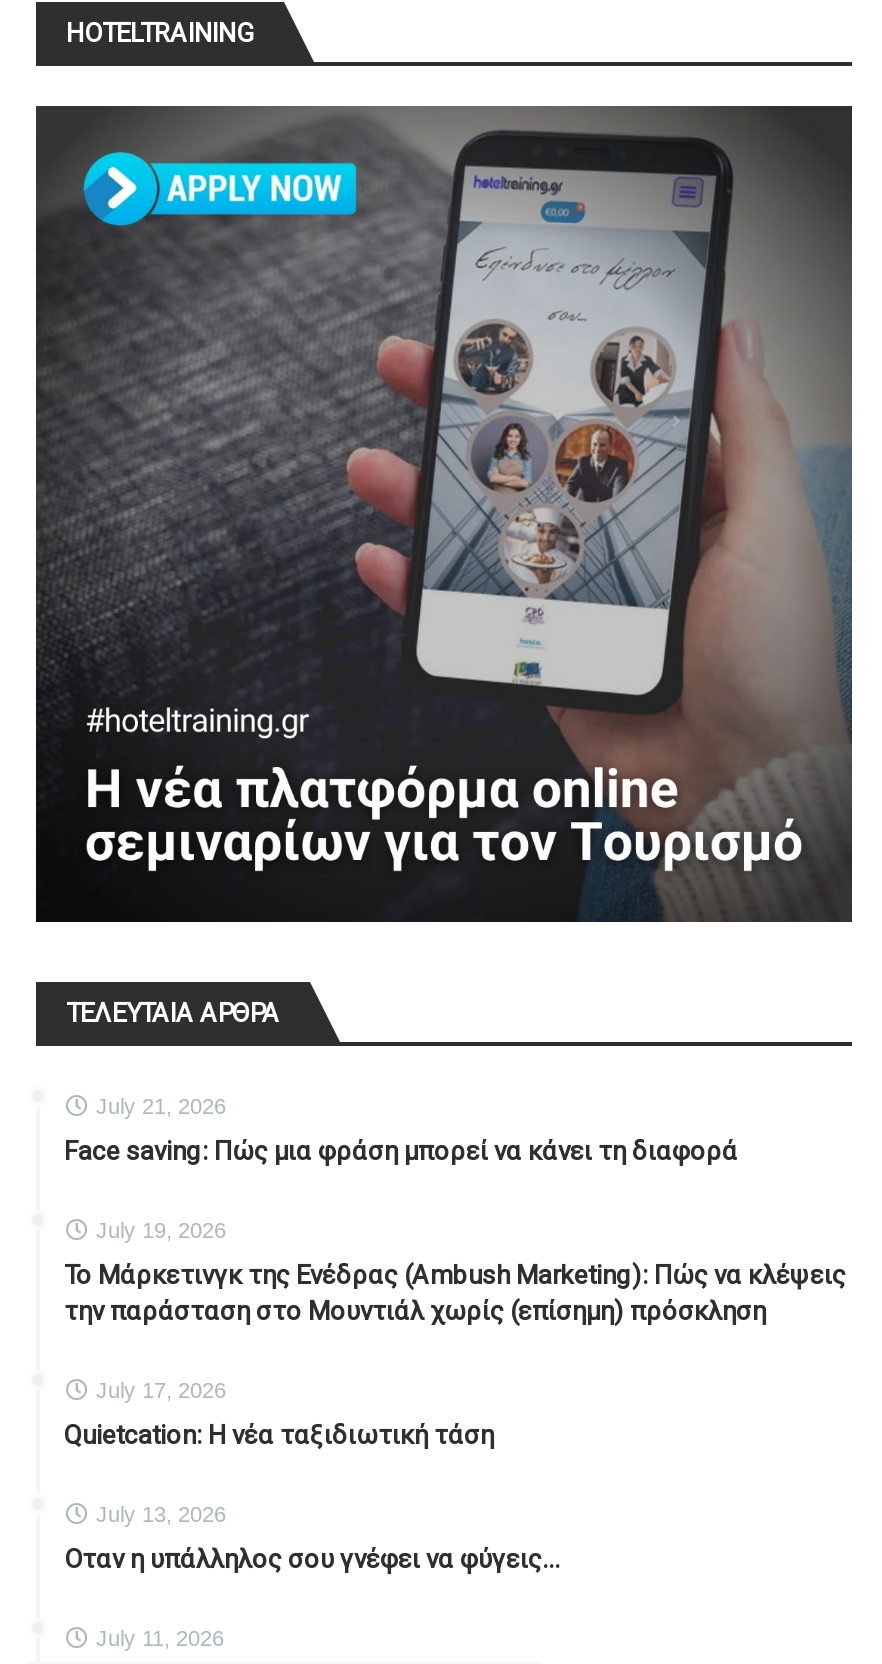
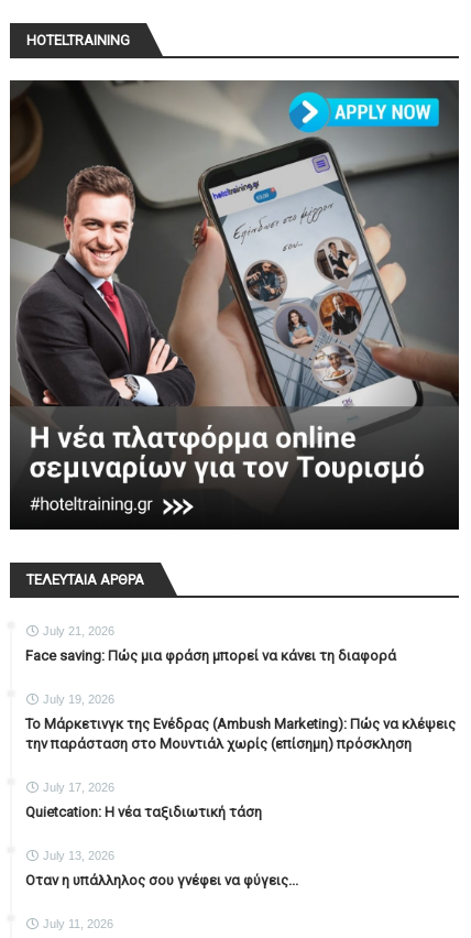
[36,106,852,922] [image] -> [10,81,459,530] [image]

